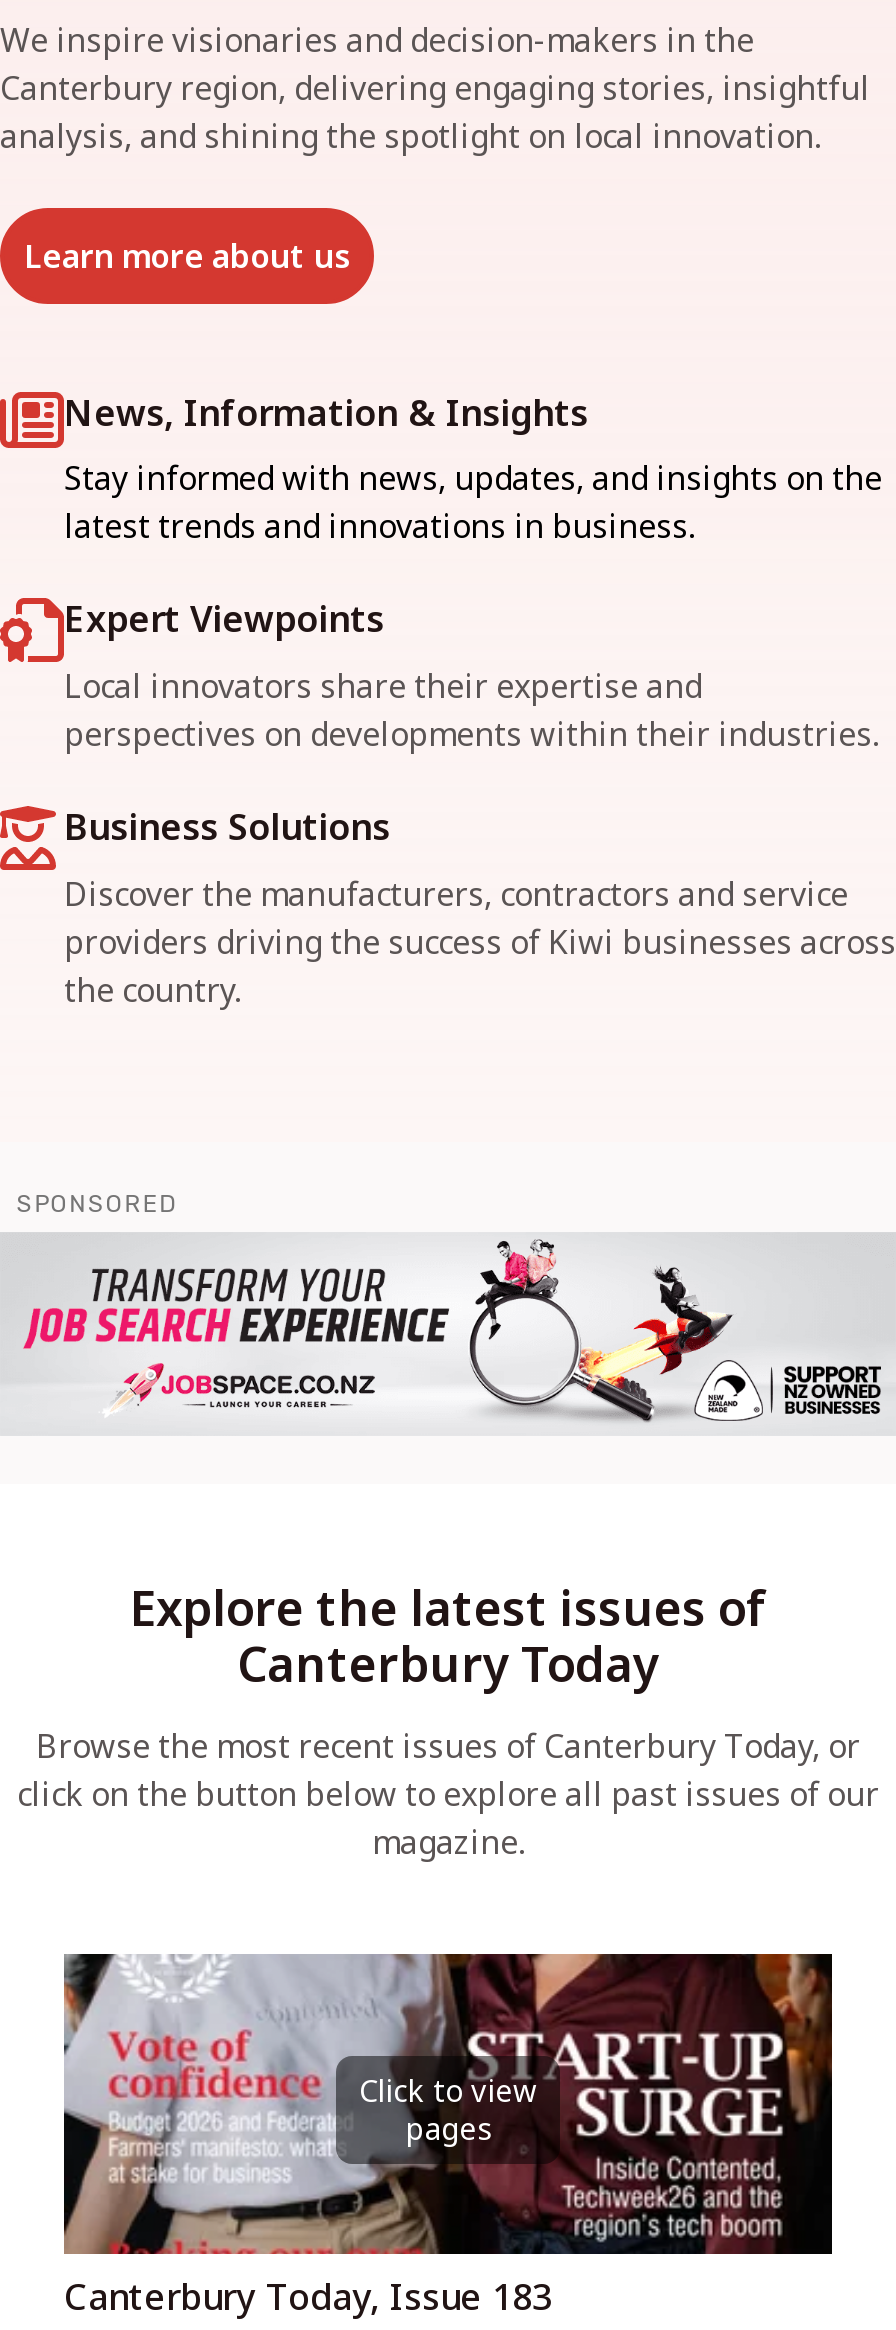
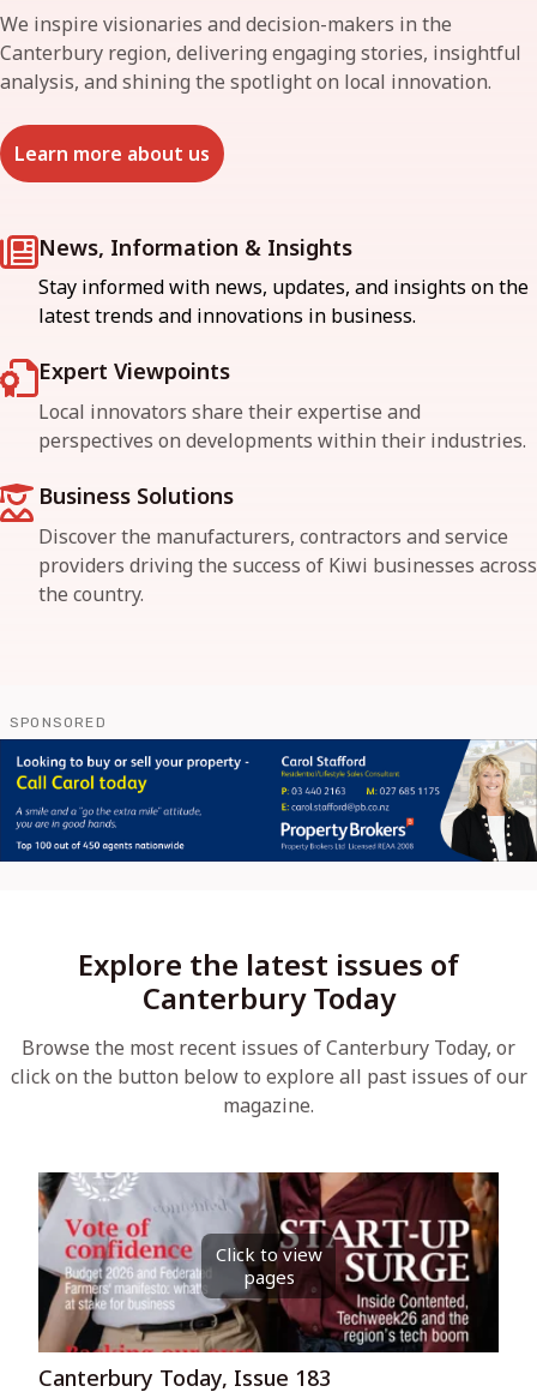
[6,1232,890,1436] [image] -> [4,738,533,863] [image]

